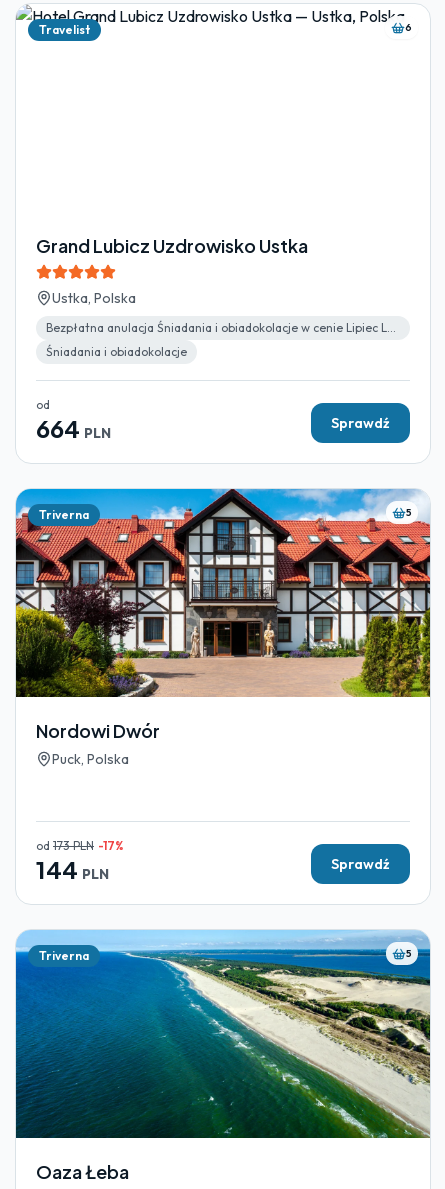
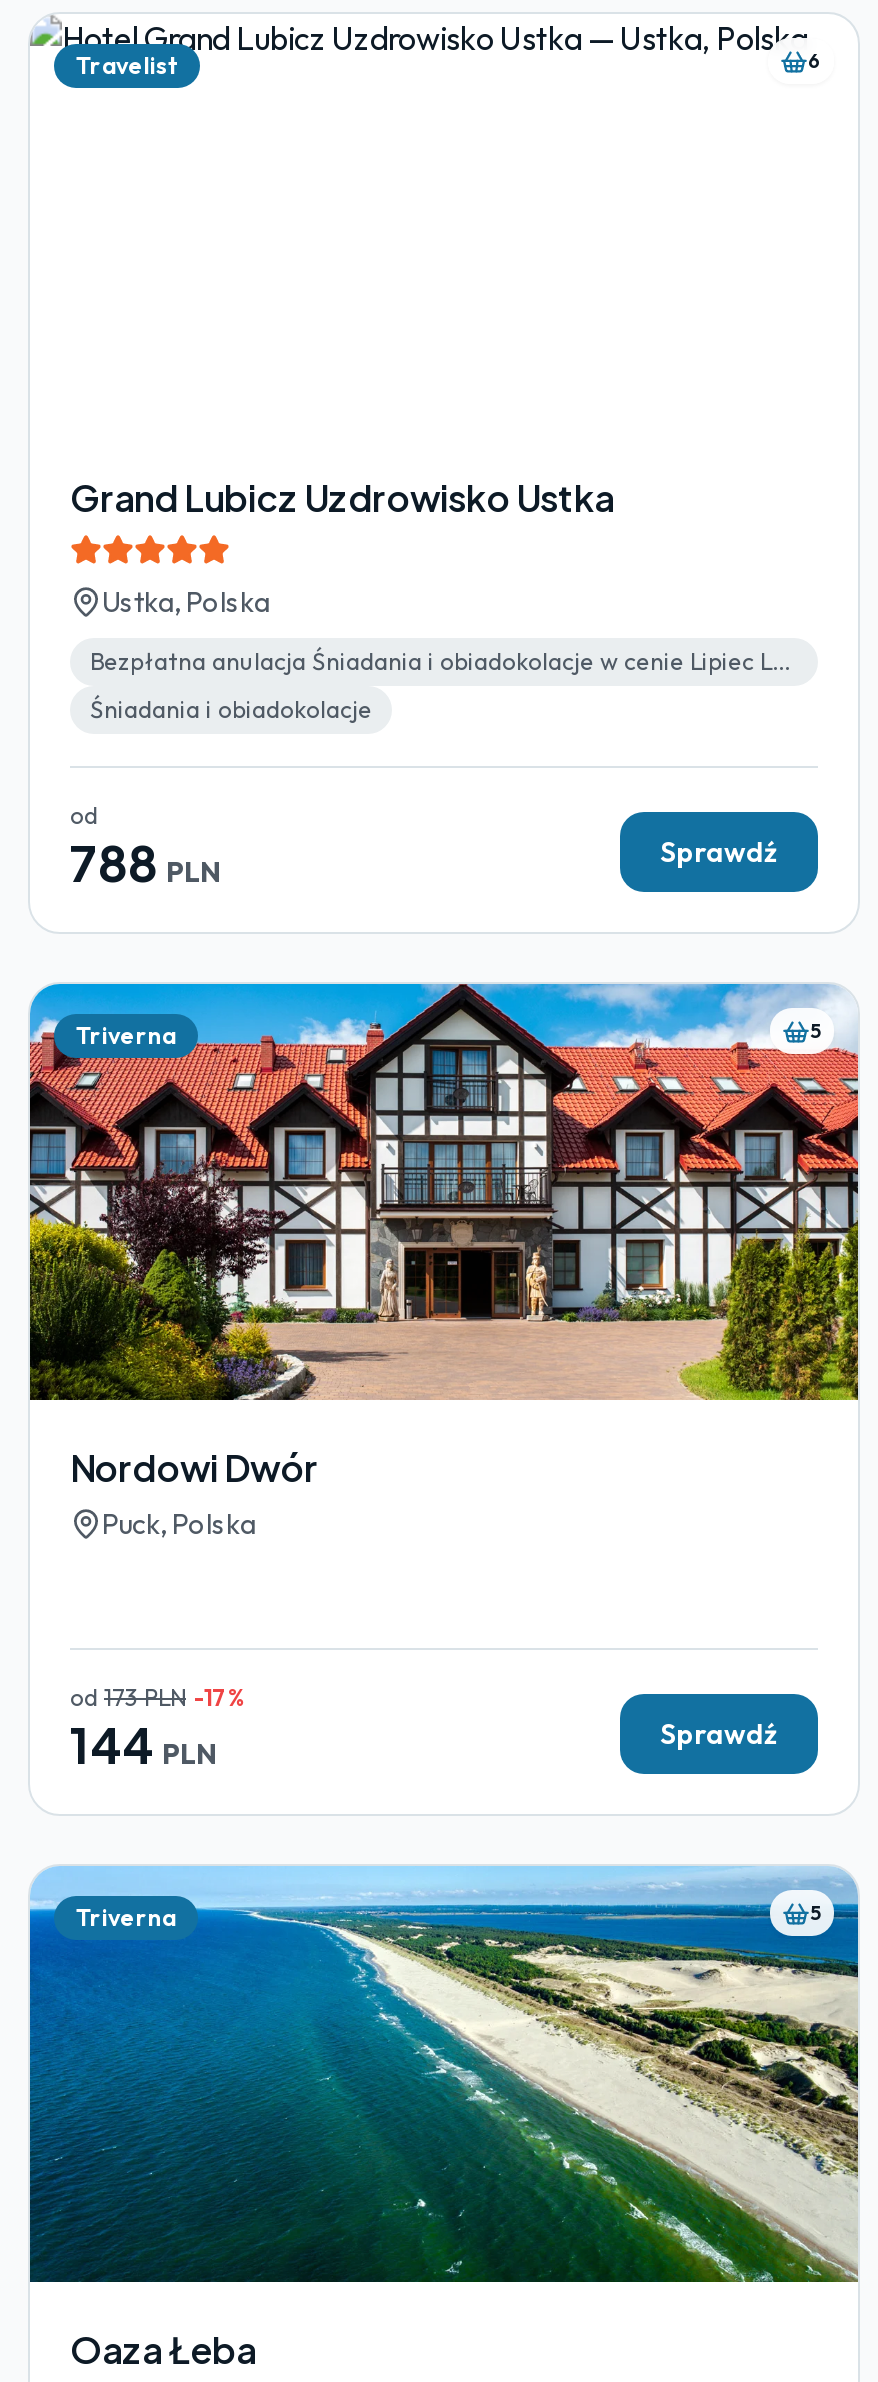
[36,413,111,443] 664 PLN -> [70,832,220,892] 788 PLN

